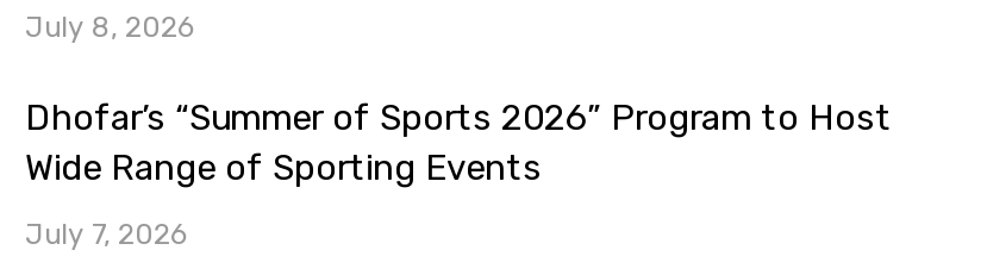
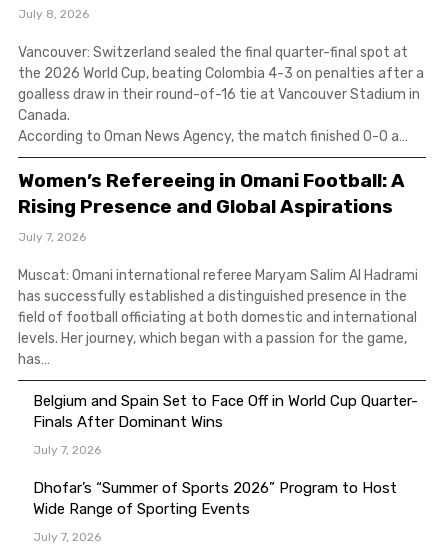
none -> [18,44,424,457] Vancouver: Switzerland sealed the final quarter-final spot at | the 2026 World Cup, beating Colombia 4-3 on penalties after a | goalless draw in their round-of-16 tie at Vancouver Stadium in | Canada. | According to Oman News Agency, the match finished 0-0 a… | Women’s Refereeing in Omani Football: A | Rising Presence and Global Aspirations | July 7, 2026 | Muscat: Omani international referee Maryam Salim Al Hadrami | has successfully established a distinguished presence in the | field of football officiating at both domestic and international | levels. Her journey, which began with a passion for the game, | has… | Belgium and Spain Set to Face Off in World Cup Quarter- | Finals After Dominant Wins | July 7, 2026

